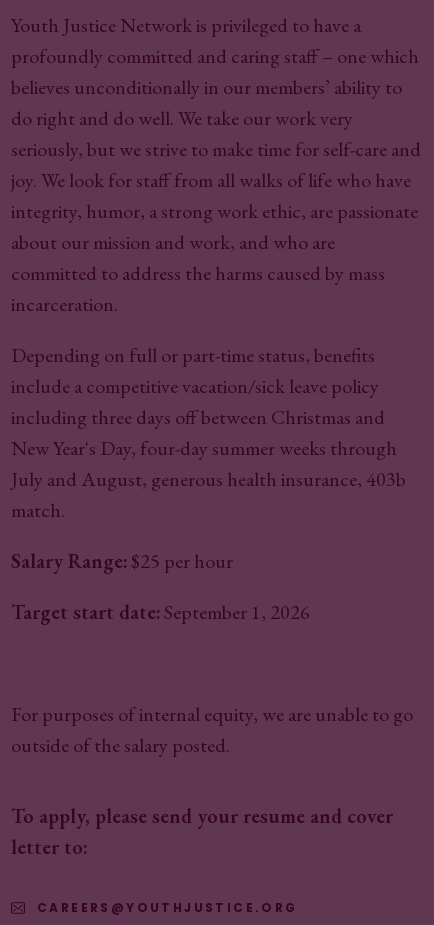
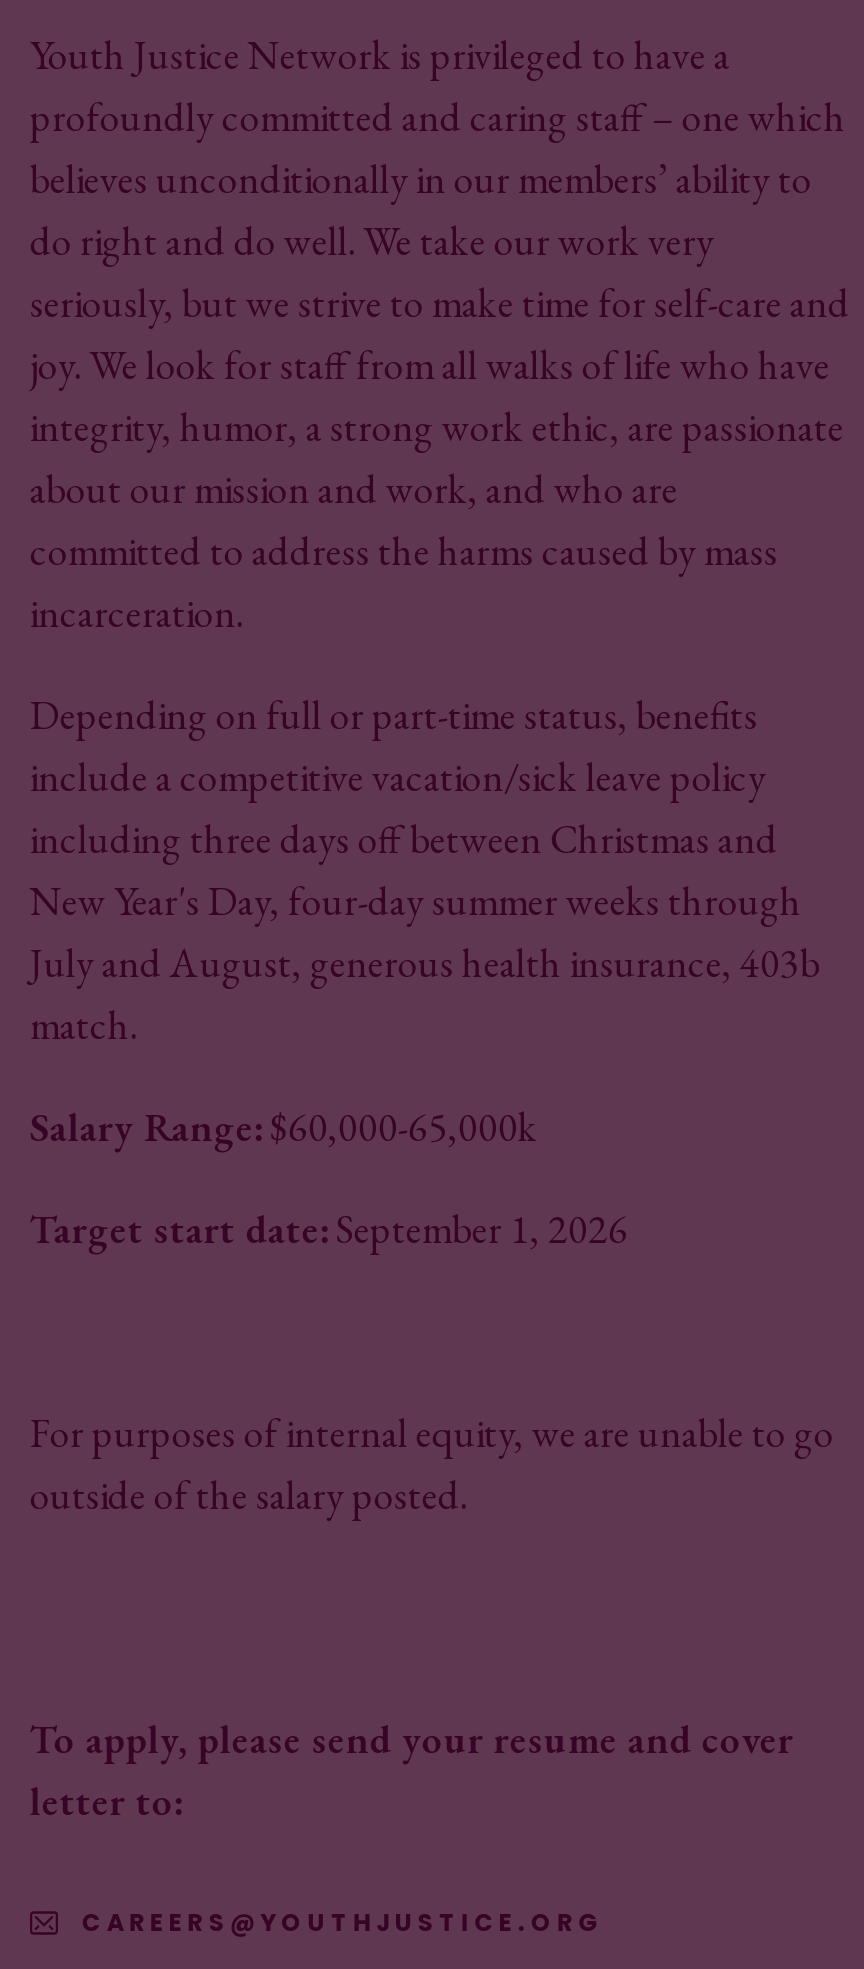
[11,548,237,574] Salary Range: $25 per hour -> [30,1101,546,1153] Salary Range: $60,000-65,000k

